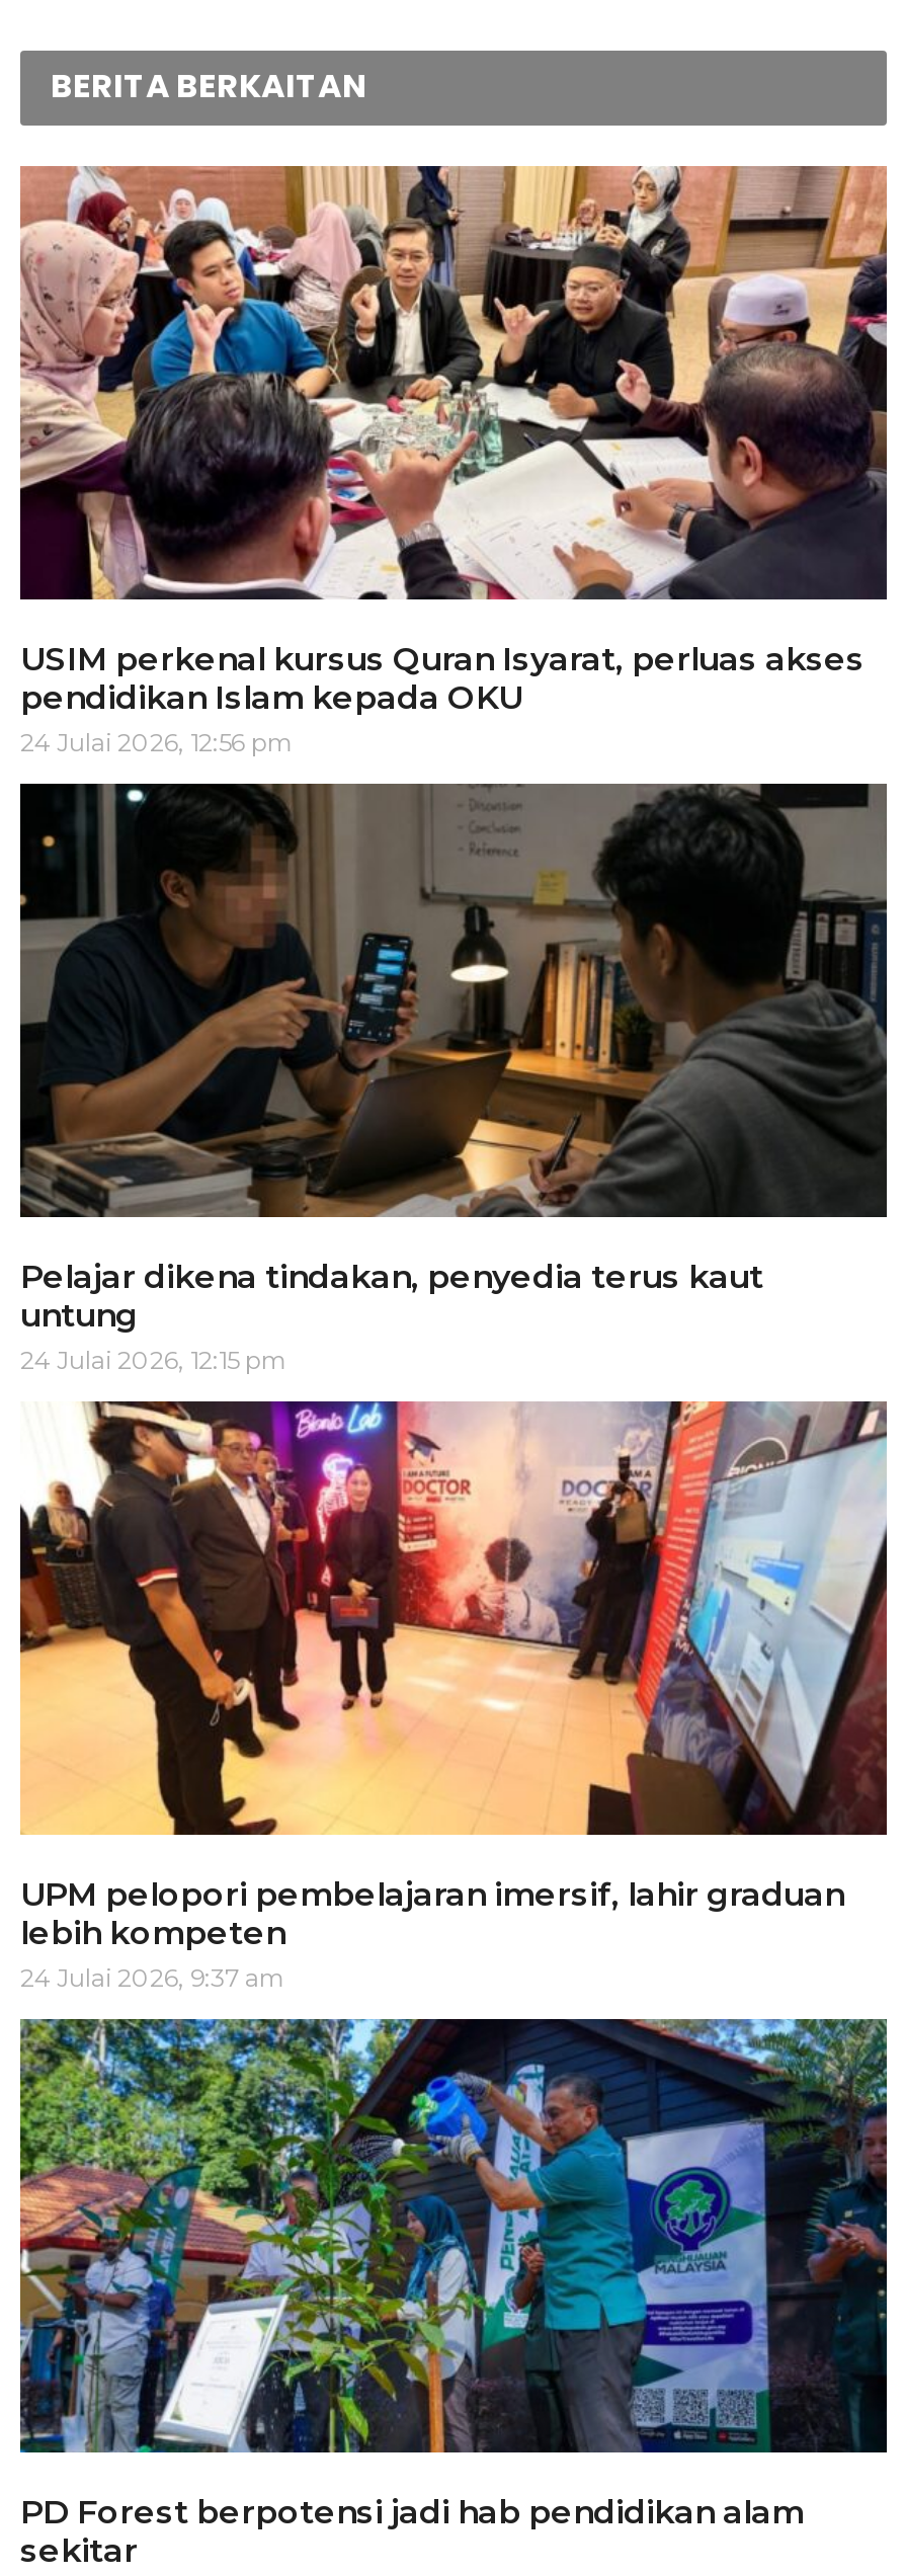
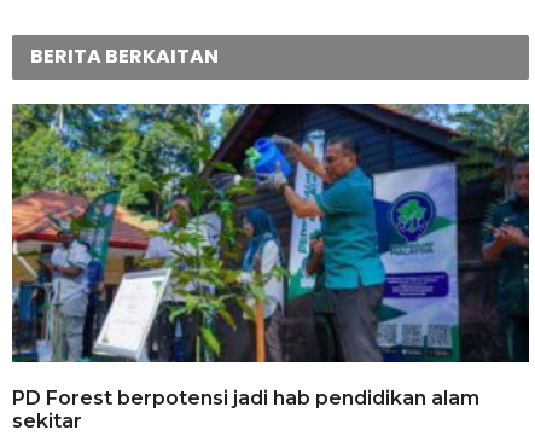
[18,164,889,757] [image] | USIM perkenal kursus Quran Isyarat, perluas akses | pendidikan Islam kepada OKU | 24 Julai 2026, 12:56 pm -> none
[18,782,889,1375] [image] | Pelajar dikena tindakan, penyedia terus kaut | untung | 24 Julai 2026, 12:15 pm -> none
[18,1399,889,1993] [image] | UPM pelopori pembelajaran imersif, lahir graduan | lebih kompeten | 24 Julai 2026, 9:37 am -> none

